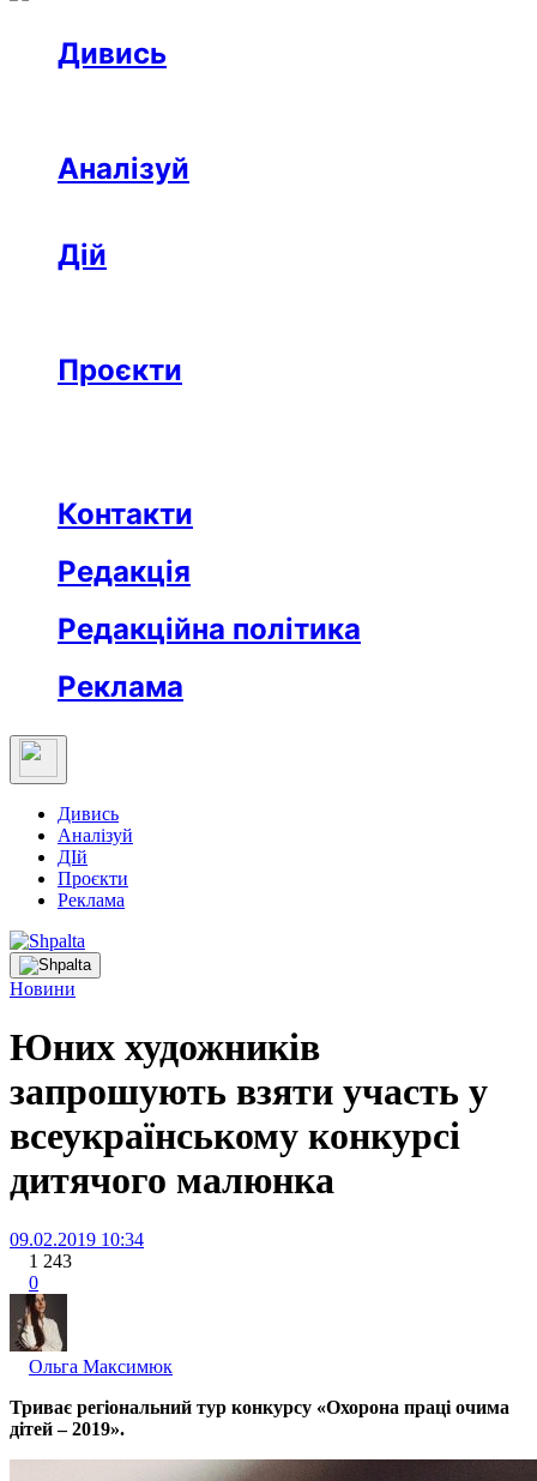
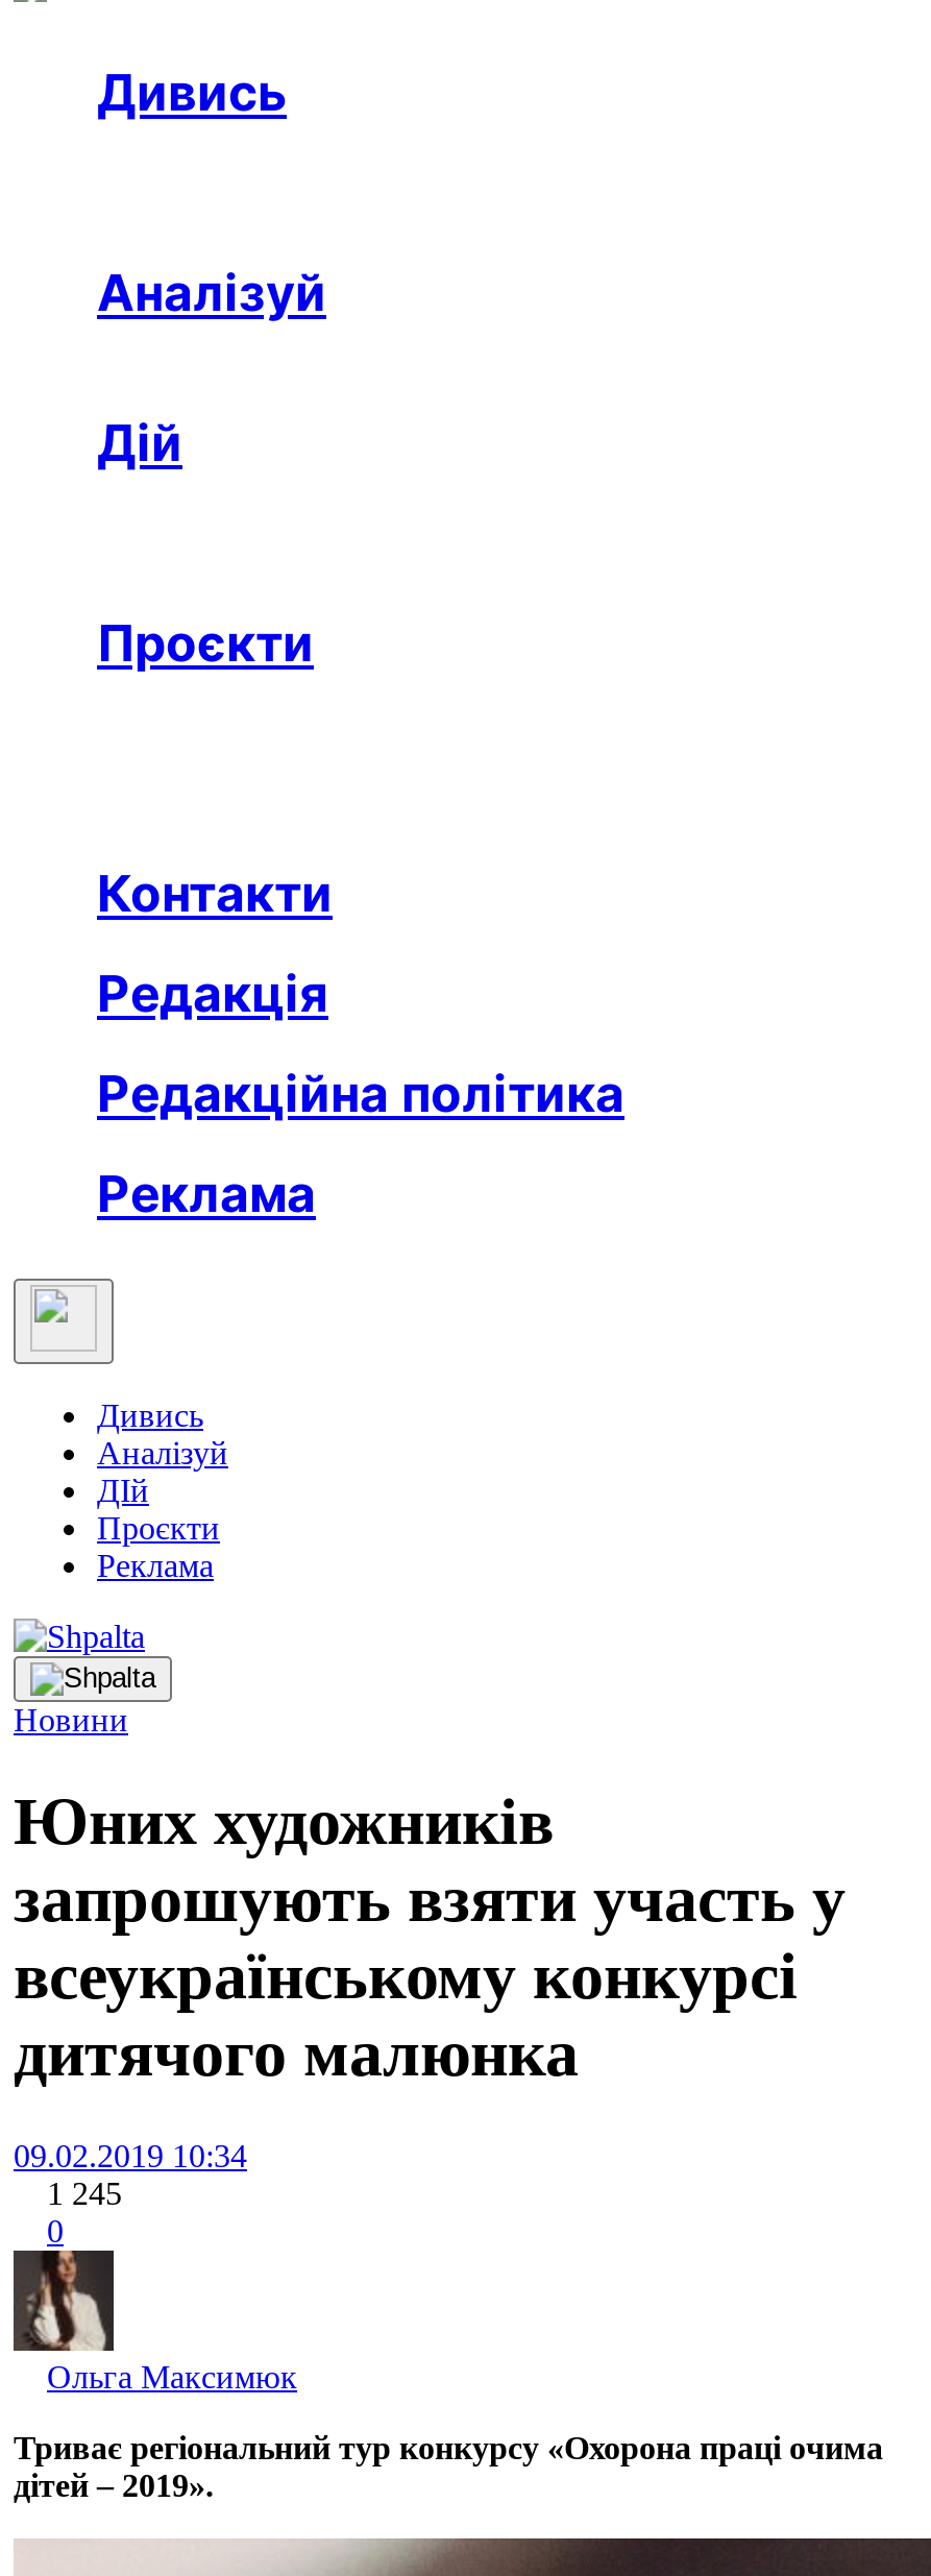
[29,1251,72,1271] 1 243 -> [47,2175,122,2211] 1 245

